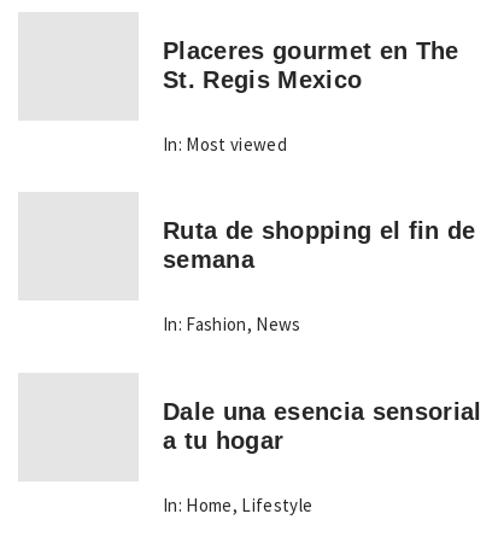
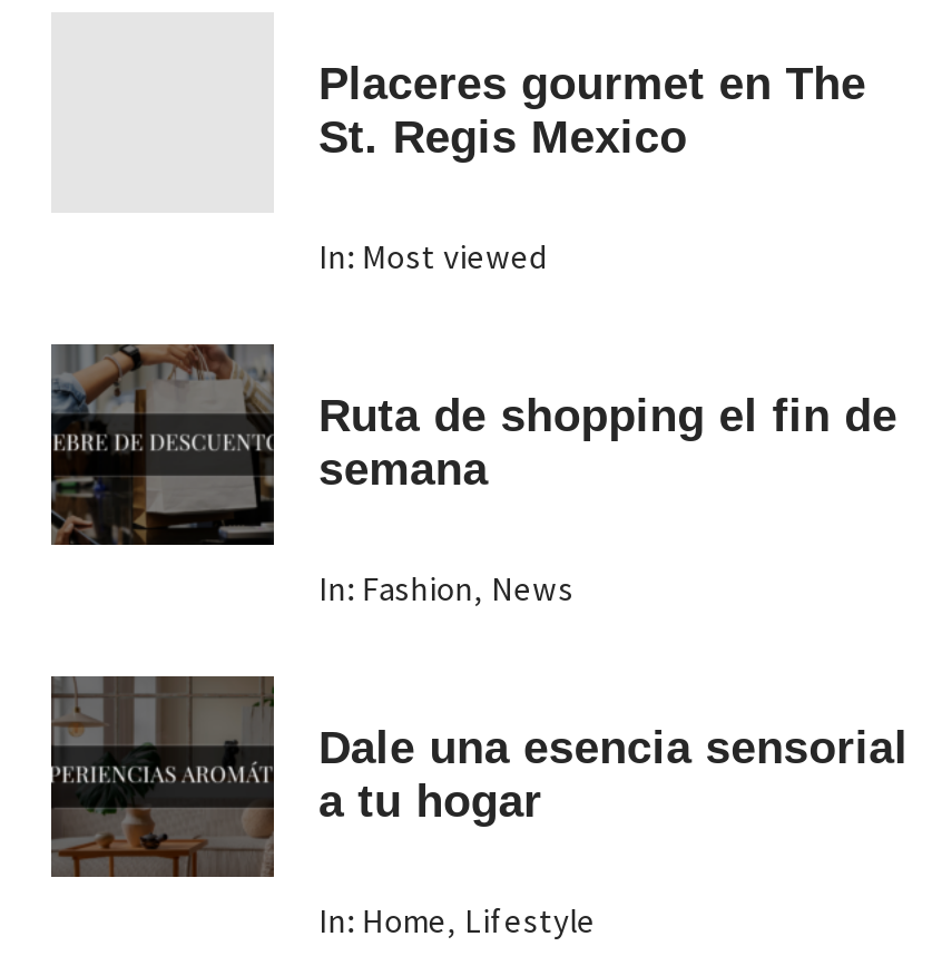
none -> [49,342,276,547] [image]
none -> [49,674,276,879] [image]

